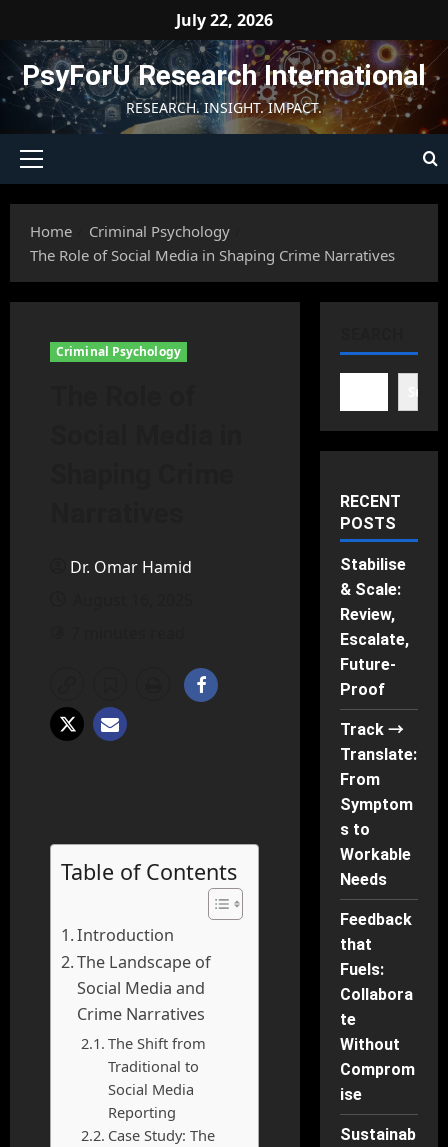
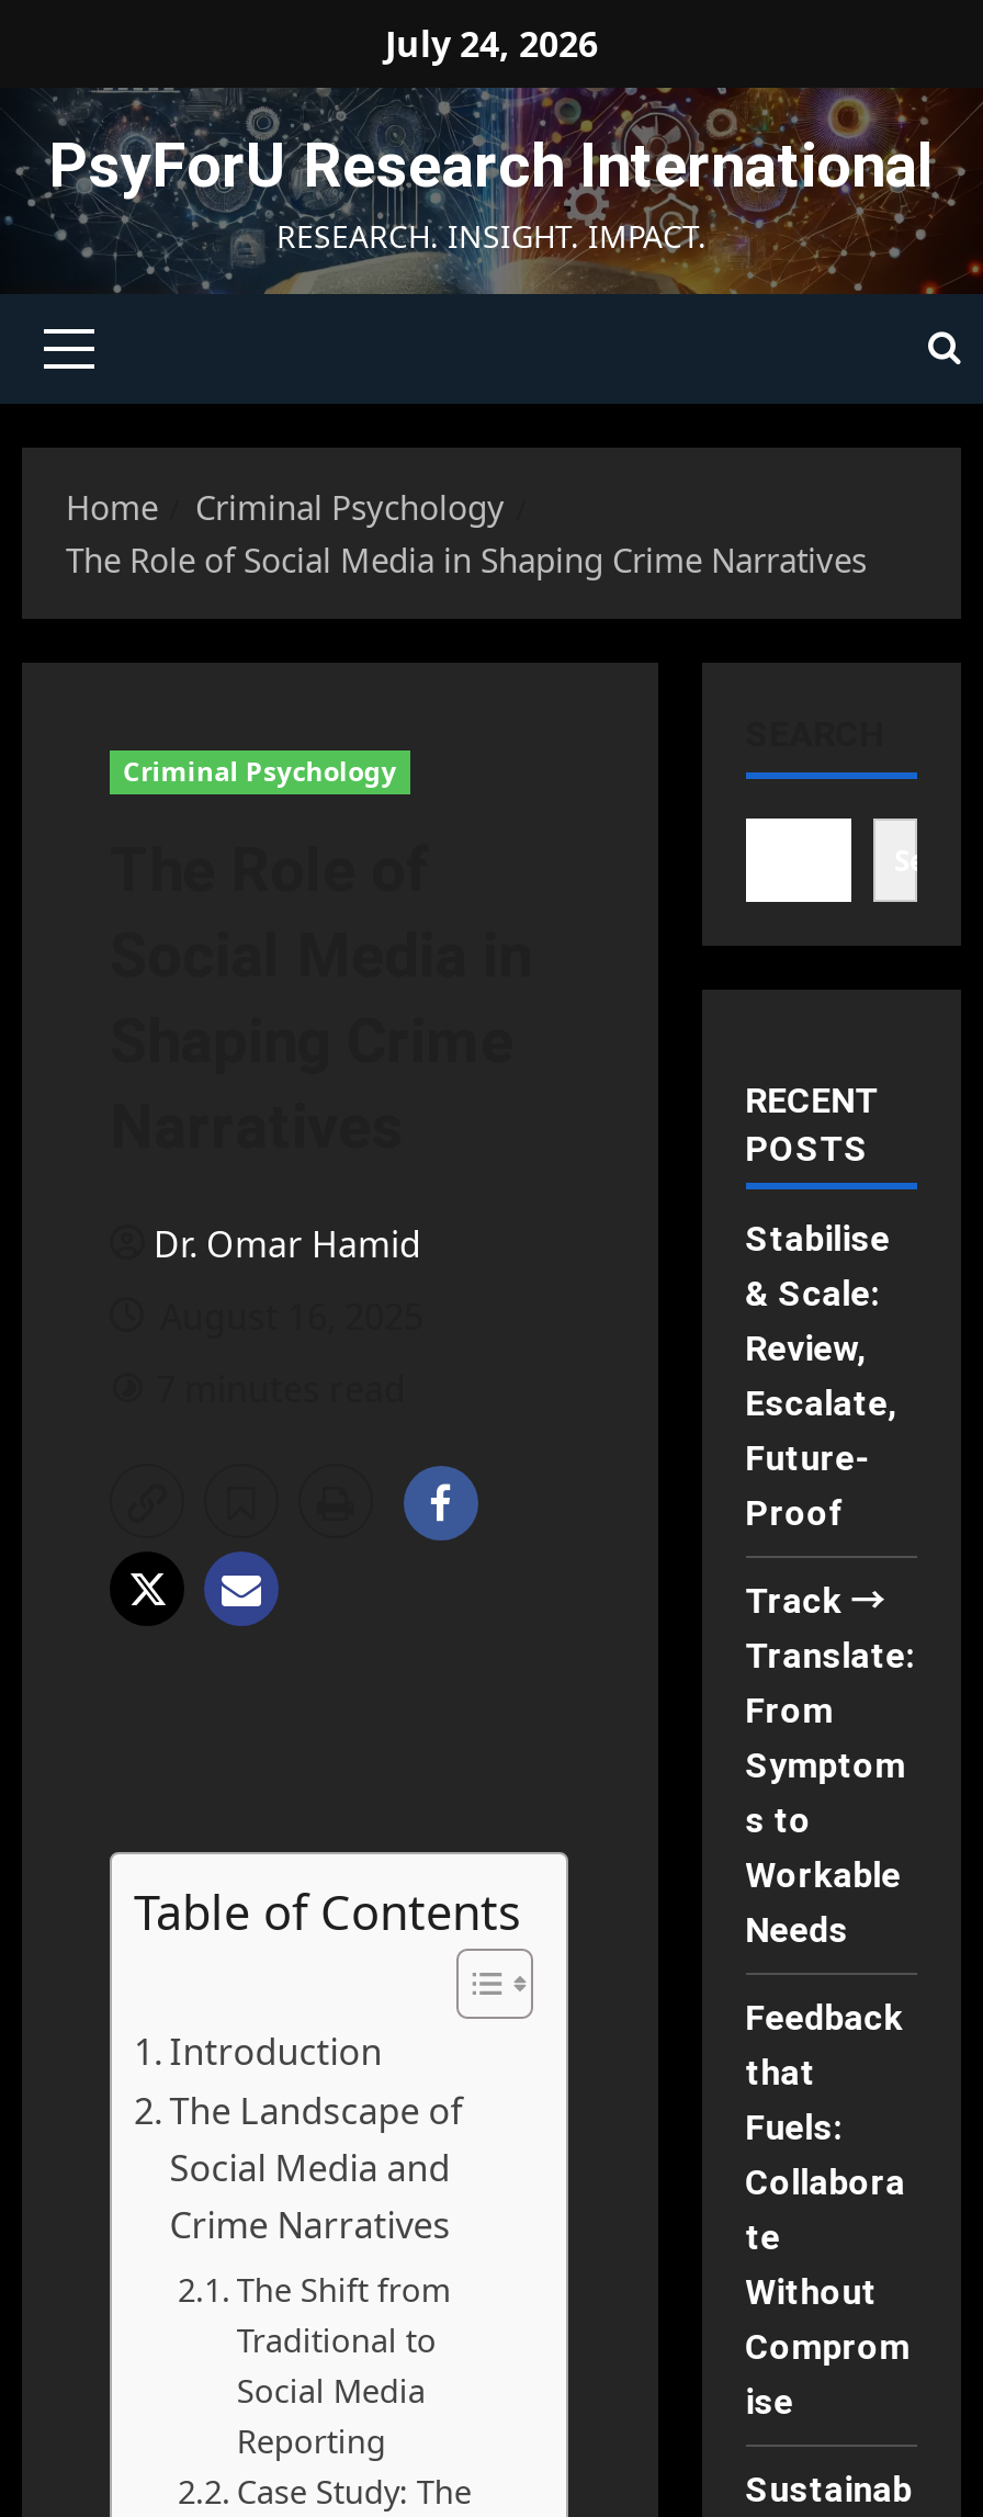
[175,9,272,31] July 22, 2026 -> [385,20,598,68] July 24, 2026

